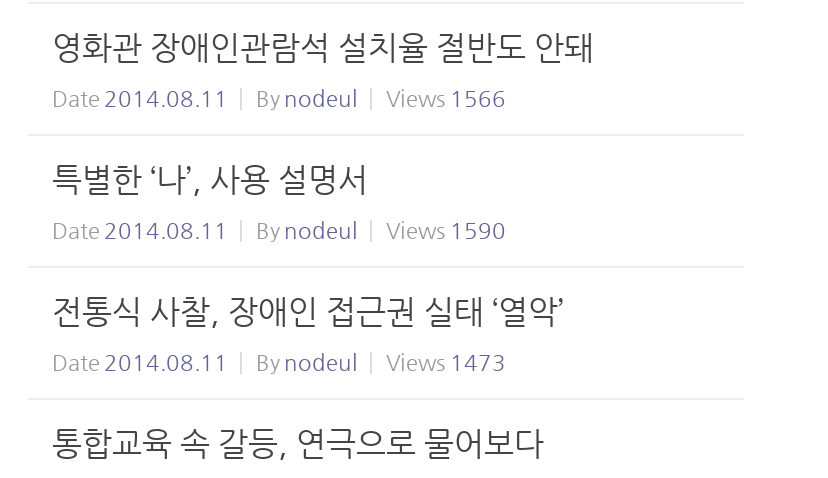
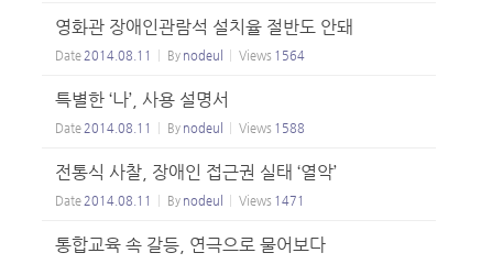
[52,86,506,112] Date 2014.08.11 By nodeul Views 1566 -> [55,48,305,63] Date 2014.08.11 By nodeul Views 1564
[52,218,506,244] Date 2014.08.11 By nodeul Views 1590 -> [55,121,305,135] Date 2014.08.11 By nodeul Views 1588
[52,350,506,376] Date 2014.08.11 By nodeul Views 1473 -> [55,194,305,208] Date 2014.08.11 By nodeul Views 1471

